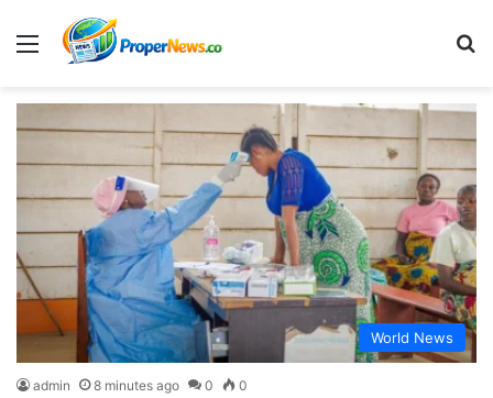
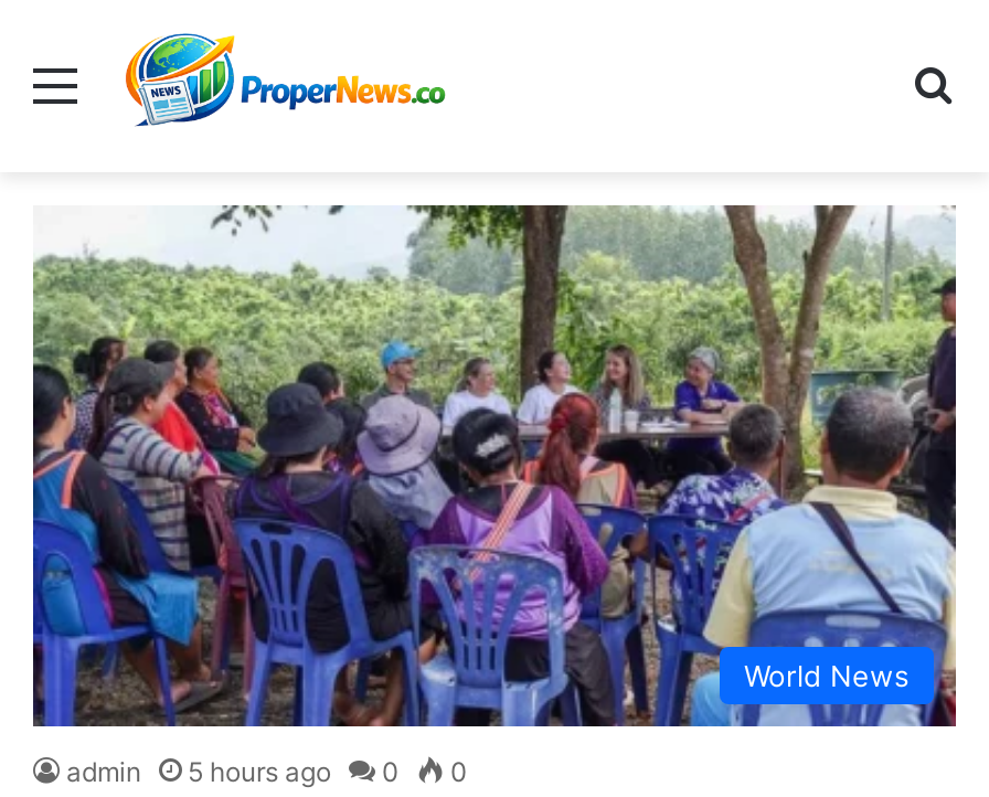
[15,102,478,393] [image] | admin 8 minutes ago 0 0 -> [31,203,958,788] [image] | admin 5 hours ago 0 0

